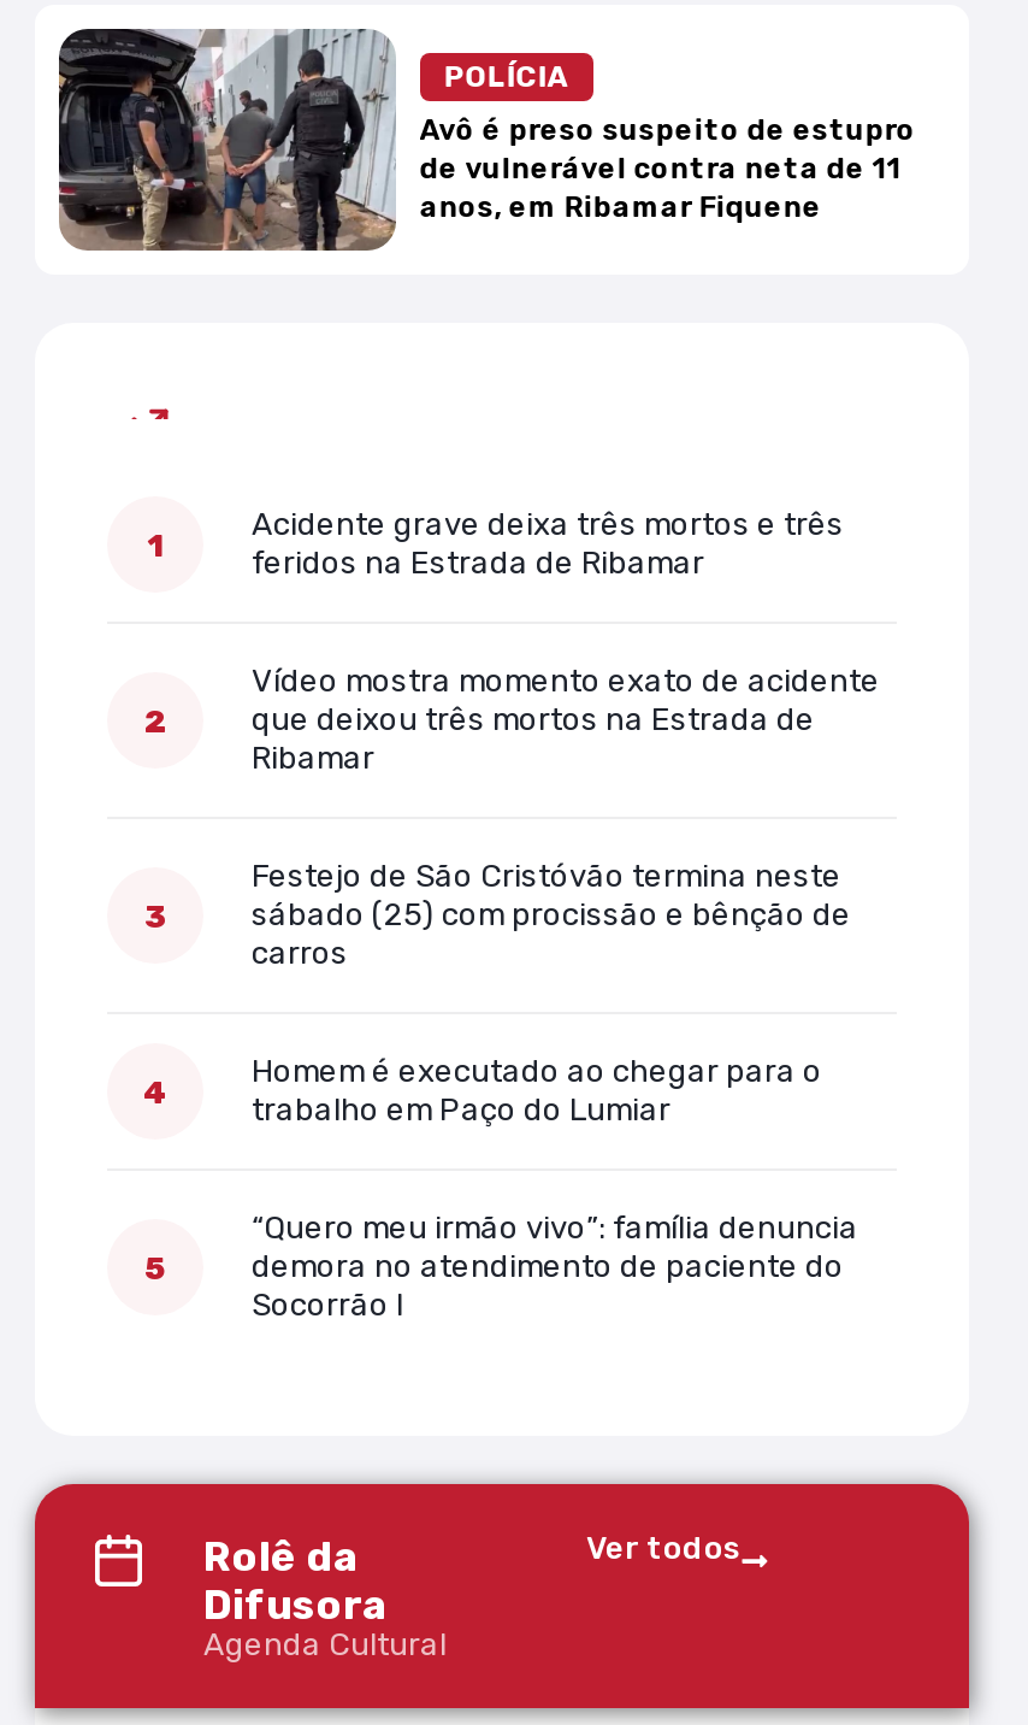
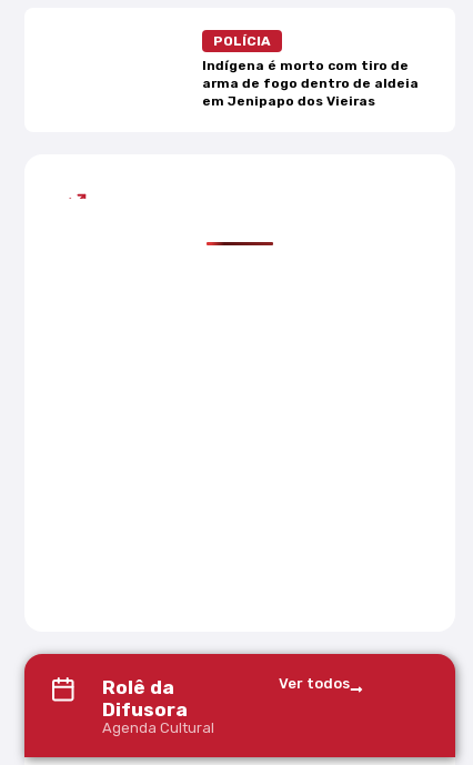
[57,27,396,253] [image] -> none
[419,114,915,225] Avô é preso suspeito de estupro | de vulnerável contra neta de 11 | anos, em Ribamar Fiquene -> [202,58,418,109] Indígena é morto com tiro de | arma de fogo dentro de aldeia | em Jenipapo dos Vieiras
[252,507,880,1323] Acidente grave deixa três mortos e três | feridos na Estrada de Ribamar | Vídeo mostra momento exato de acidente | que deixou três mortos na Estrada de | Ribamar | Festejo de São Cristóvão termina neste | sábado (25) com procissão e bênção de | carros | Homem é executado ao chegar para o | trabalho em Paço do Lumiar | “Quero meu irmão vivo”: família denuncia | demora no atendimento de paciente do | Socorrão I -> none

